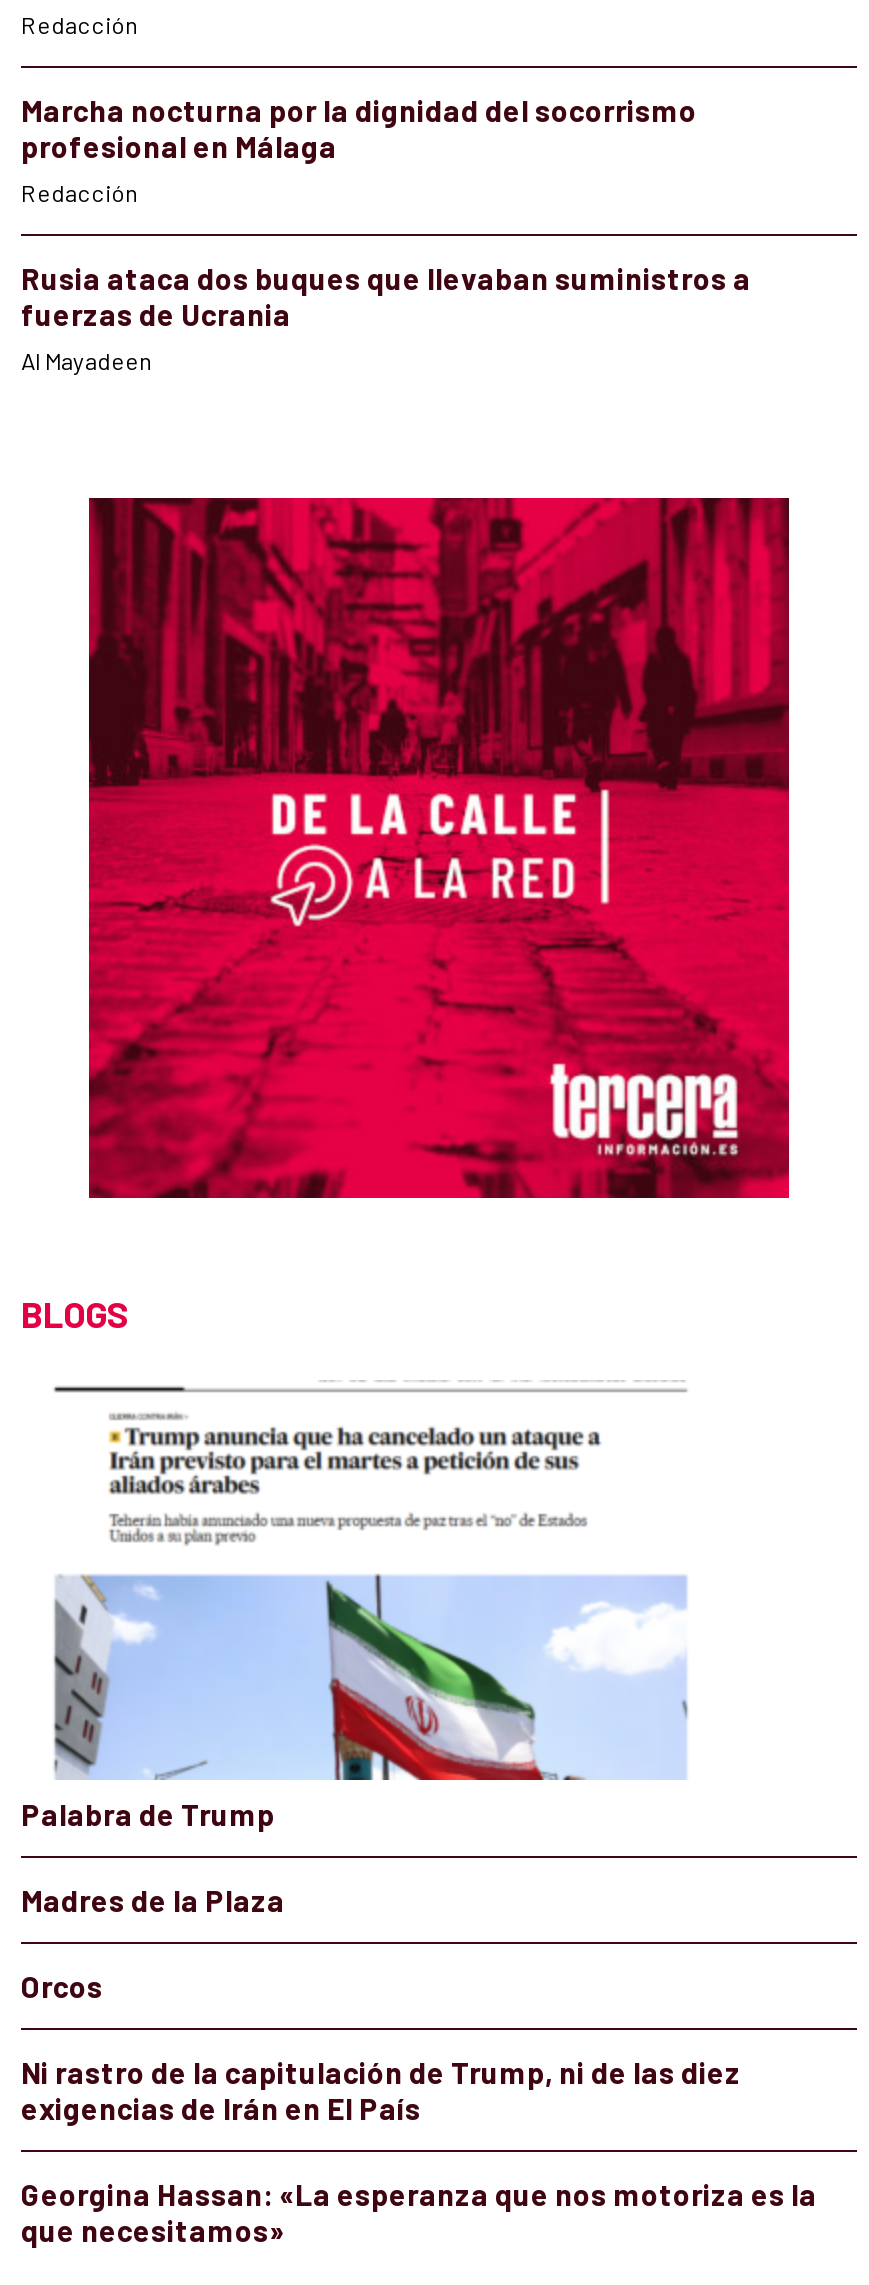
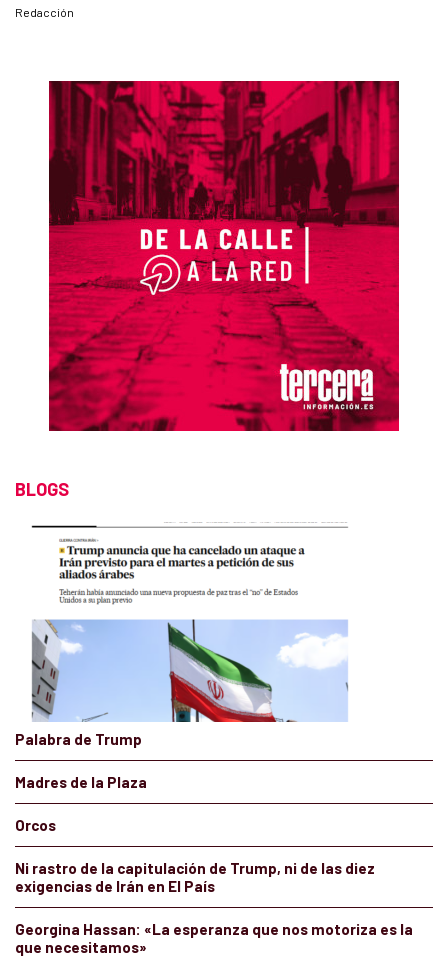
[21,91,751,373] Marcha nocturna por la dignidad del socorrismo | profesional en Málaga | Redacción | Rusia ataca dos buques que llevaban suministros a | fuerzas de Ucrania | Al Mayadeen -> none

